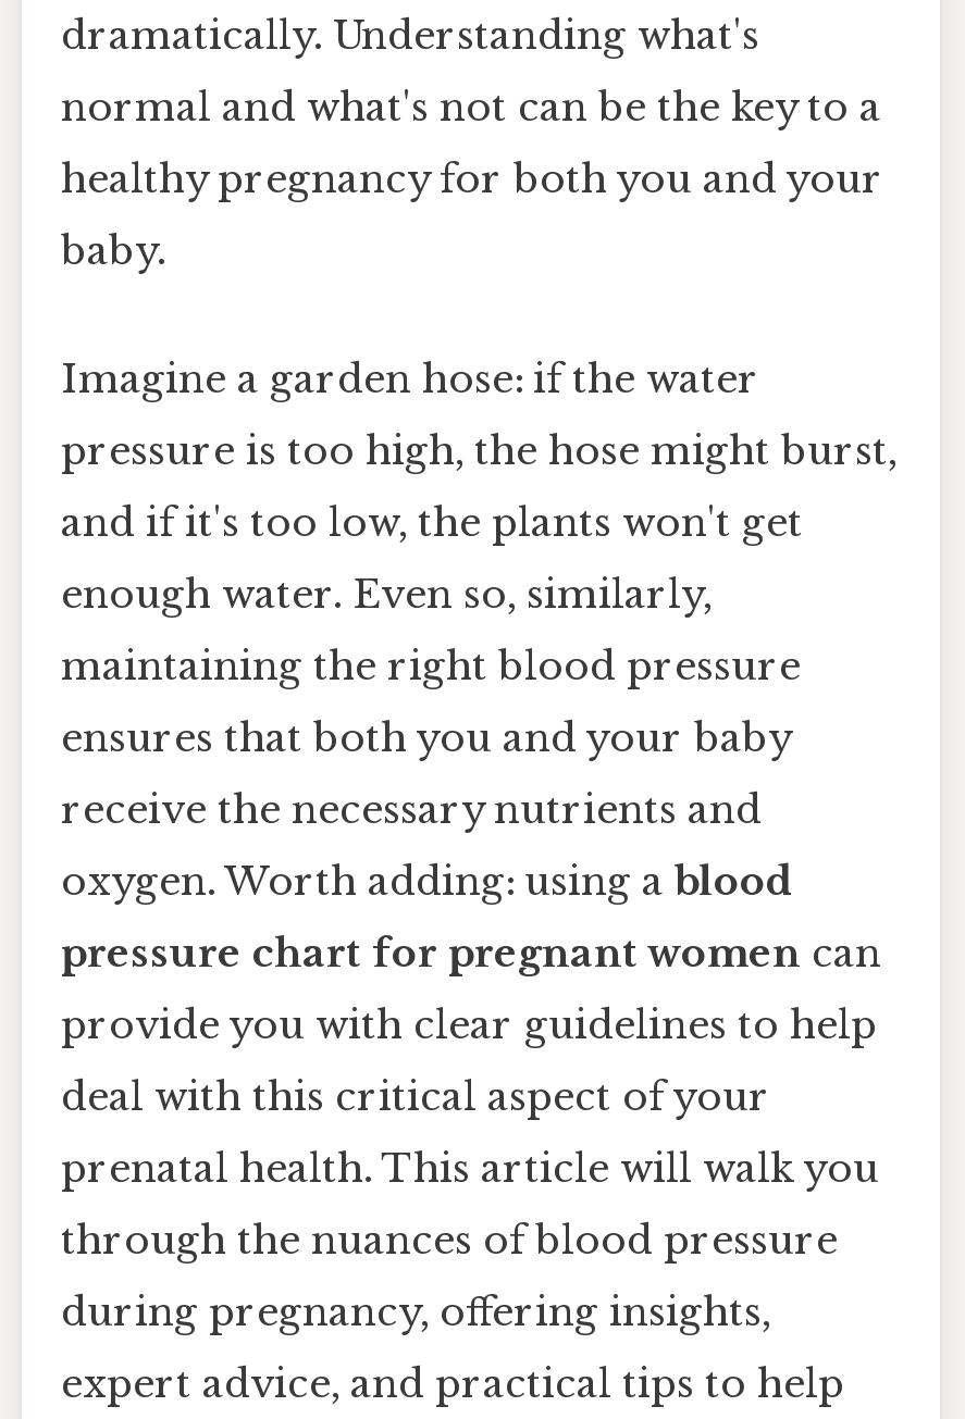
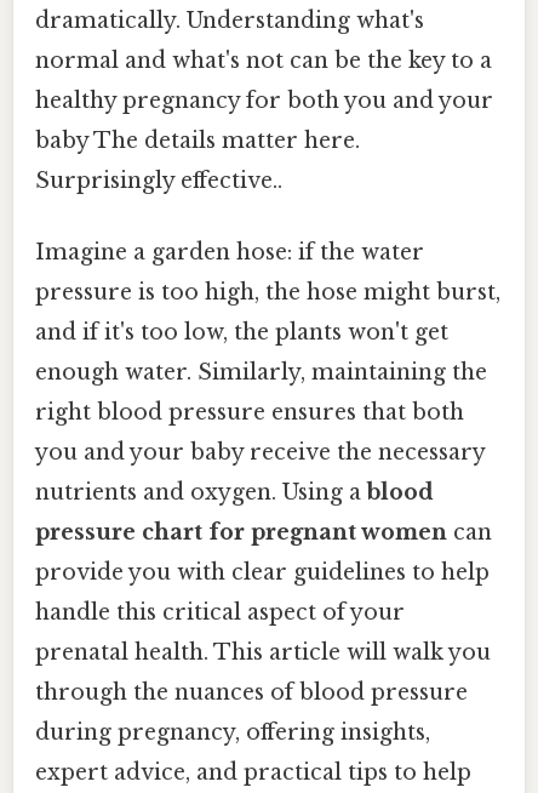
[61,227,165,275] baby. -> [35,127,360,194] baby The details matter here. | Surprisingly effective..
moved [61,356,896,547] -> [35,239,500,346]: Imagine a garden hose: if the water | pressure is too high, the hose might burst, | and if it's too low, the plants won't get
[61,571,801,906] enough water. Even so, similarly, | maintaining the right blood pressure | ensures that both you and your baby | receive the necessary nutrients and | oxygen. Worth adding: using a blood -> [35,359,487,506] enough water. Similarly, maintaining the | right blood pressure ensures that both | you and your baby receive the necessary | nutrients and oxygen. Using a blood
[61,1073,770,1121] deal with this critical aspect of your -> [35,599,405,626] handle this critical aspect of your

